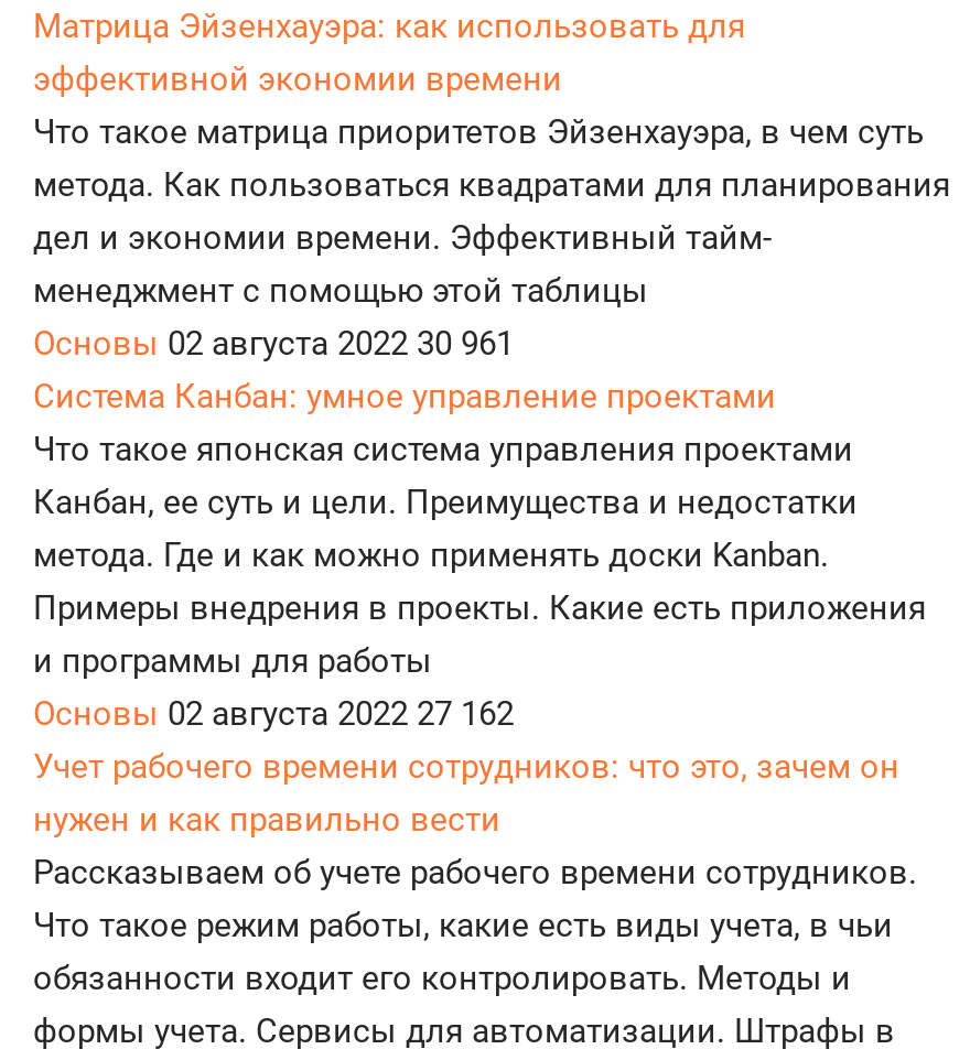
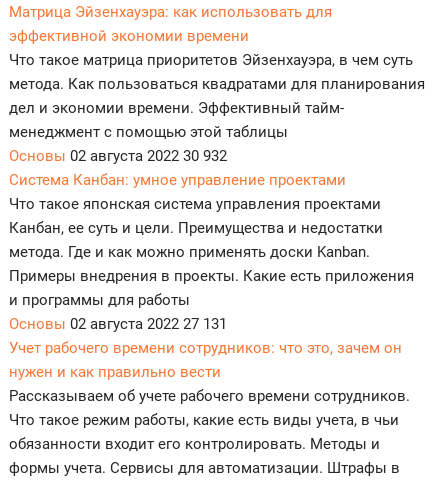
[33,325,514,364] Основы 02 августа 2022 30 961 -> [9,147,227,165] Основы 02 августа 2022 30 932
[33,695,514,735] Основы 02 августа 2022 27 162 -> [9,315,227,333] Основы 02 августа 2022 27 131

